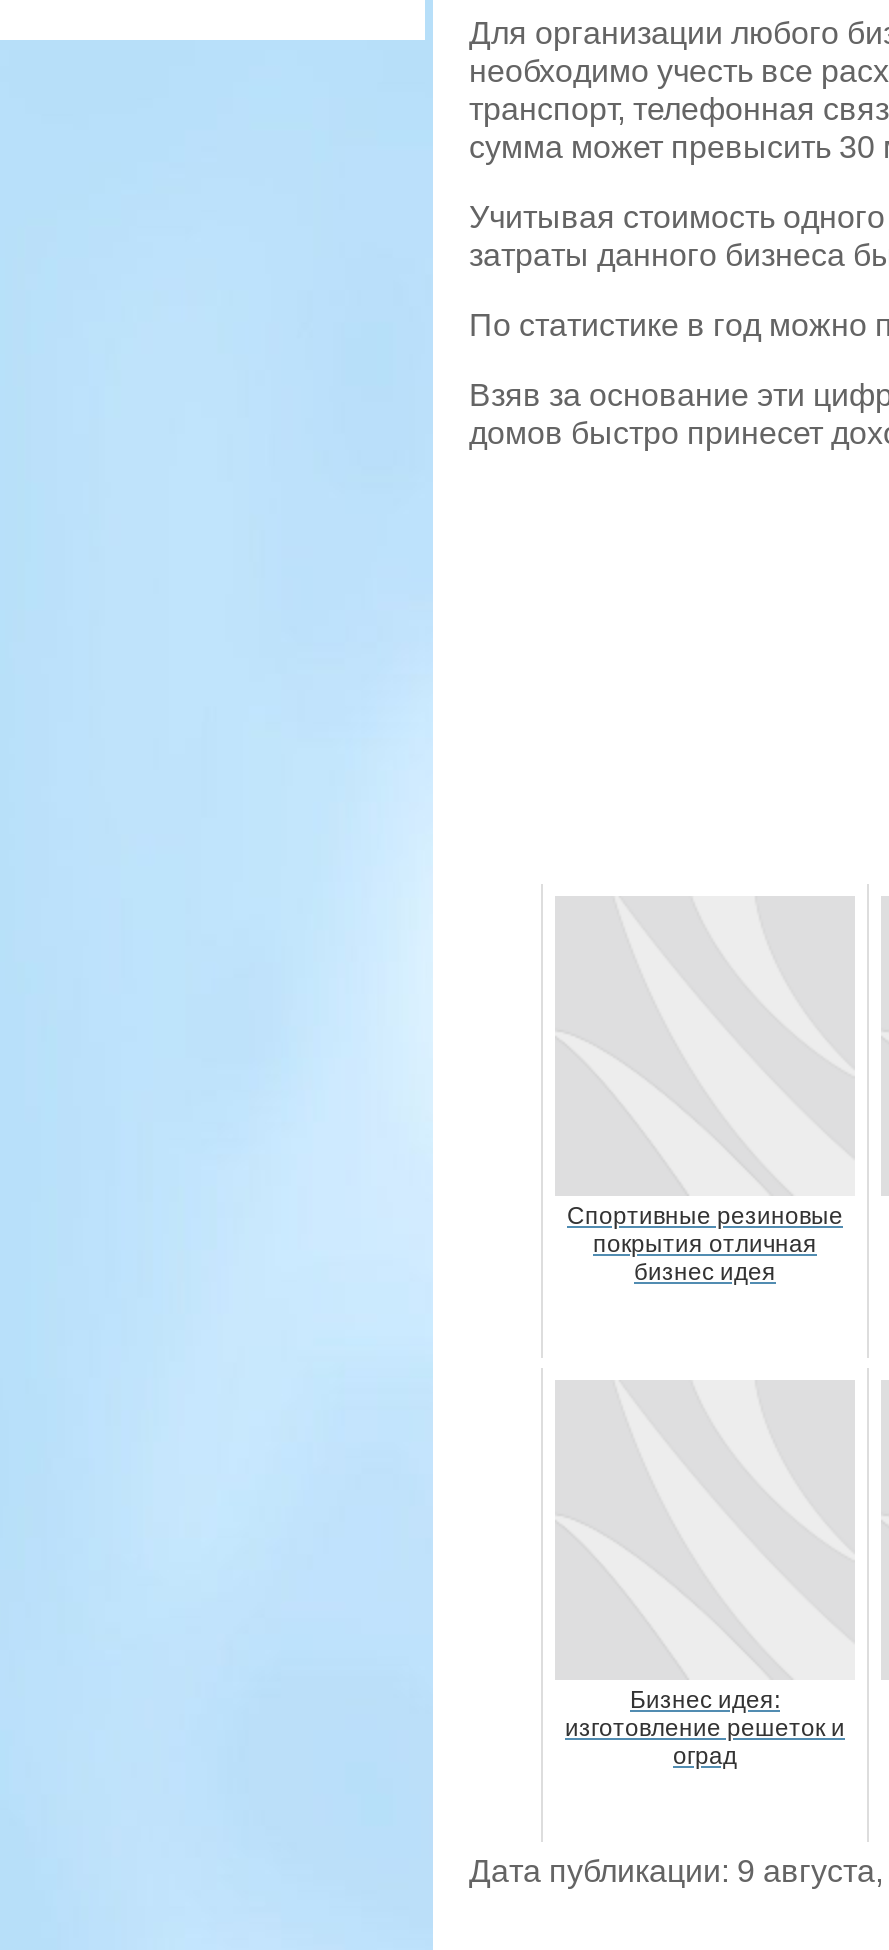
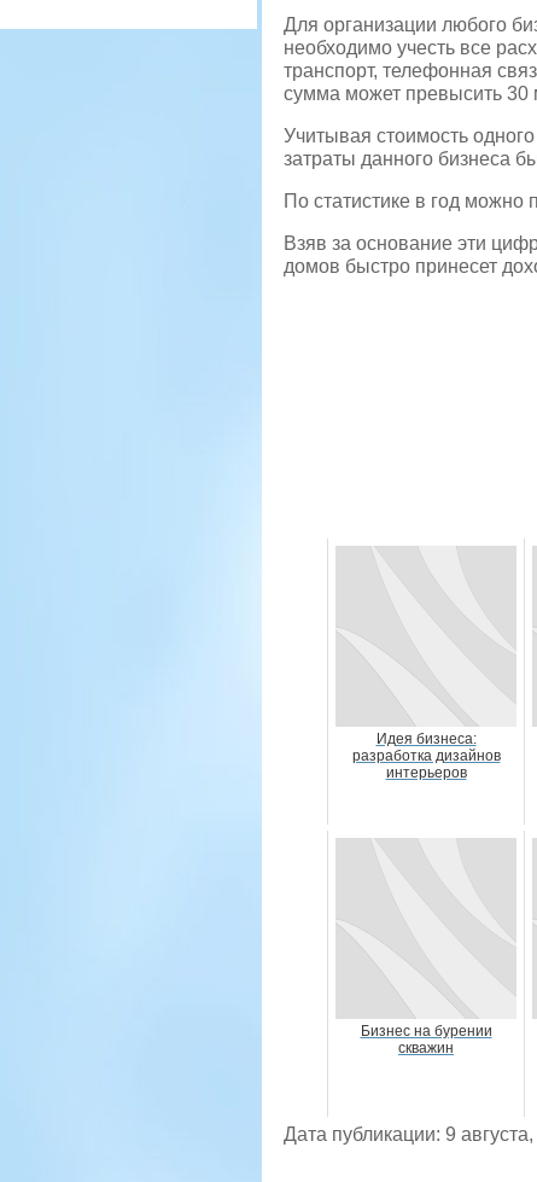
[567,1202,843,1286] Спортивные резиновые | покрытия отличная | бизнес идея -> [352,730,500,781] Идея бизнеса: | разработка дизайнов | интерьеров
[565,1686,845,1770] Бизнес идея: | изготовление решеток и | оград -> [360,1023,492,1056] Бизнес на бурении | скважин

